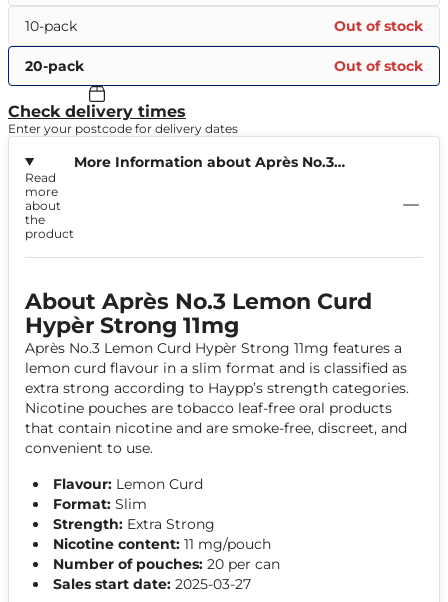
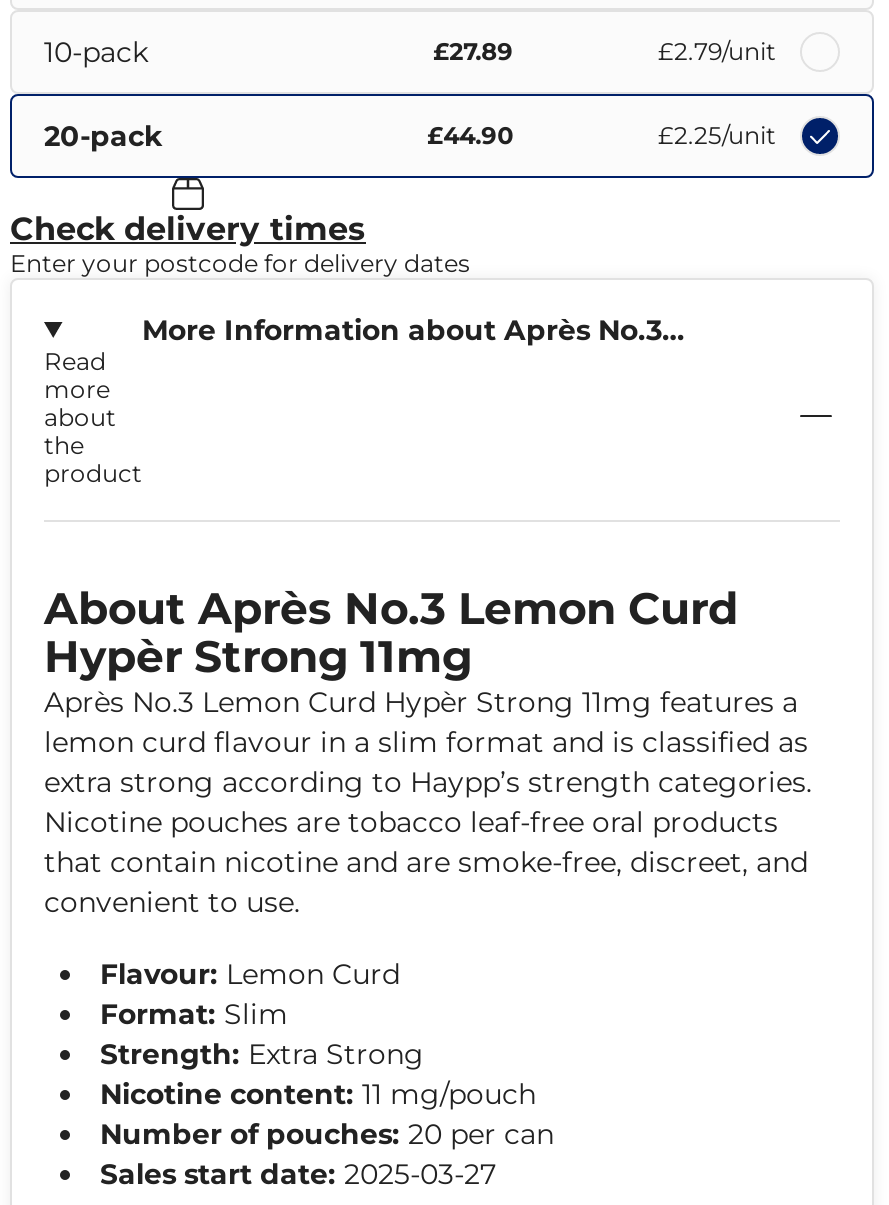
[334,17,423,35] Out of stock -> [433,36,776,66] £27.89 | £2.79/unit
[334,57,423,75] Out of stock -> [427,120,776,150] £44.90 | £2.25/unit

